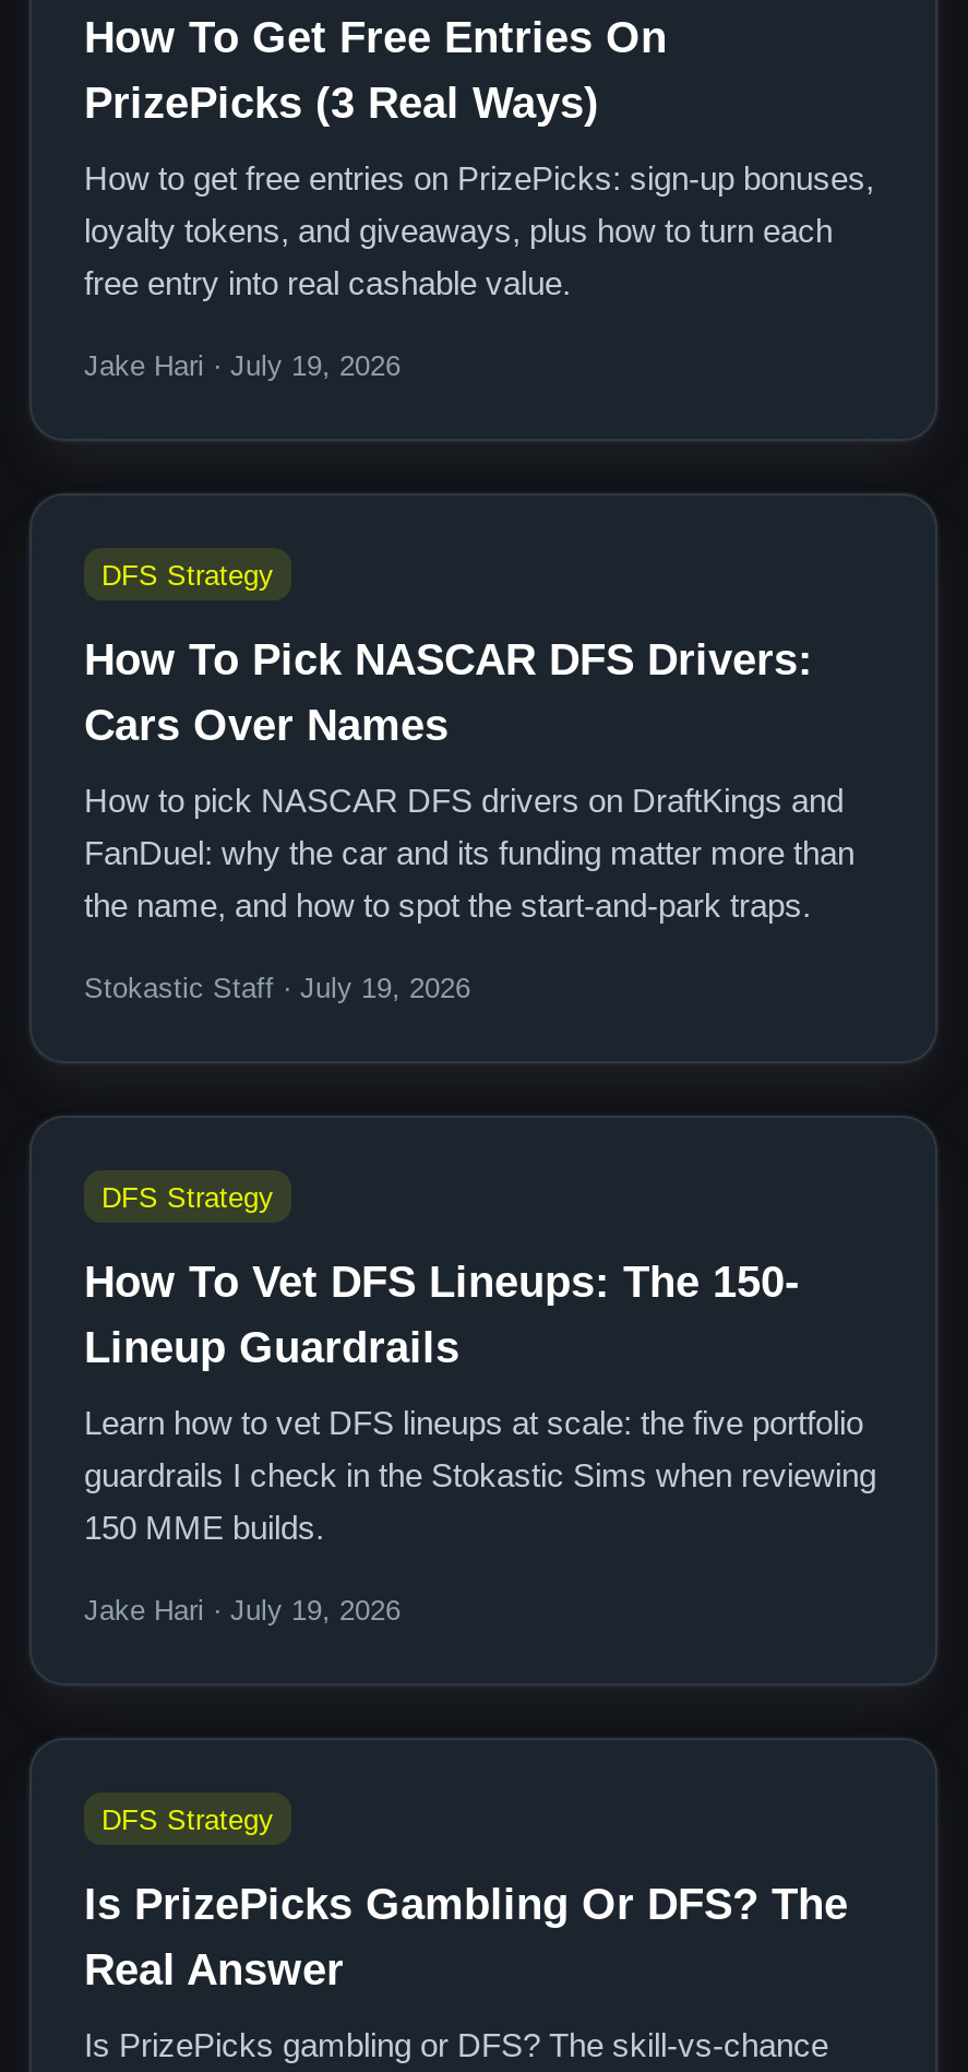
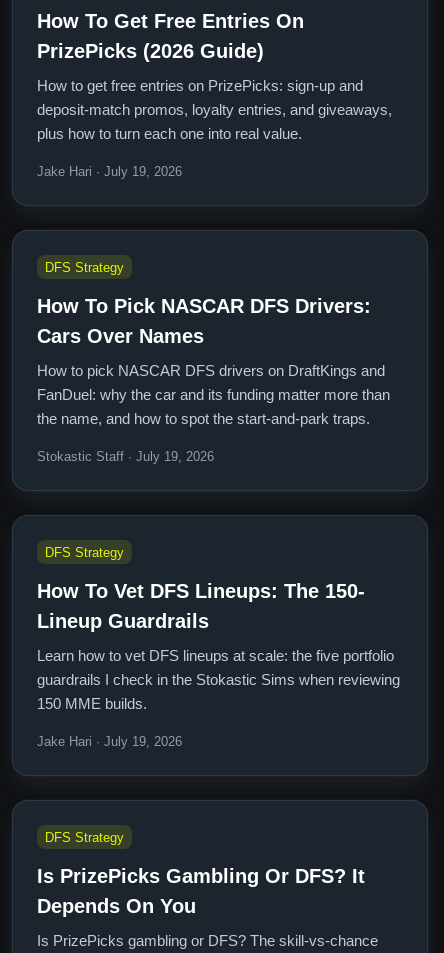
[84,79,599,127] PrizePicks (3 Real Ways) -> [37,40,264,62] PrizePicks (2026 Guide)
[84,159,874,301] How to get free entries on PrizePicks: sign-up bonuses, | loyalty tokens, and giveaways, plus how to turn each | free entry into real cashable value. -> [37,77,392,142] How to get free entries on PrizePicks: sign-up and | deposit-match promos, loyalty entries, and giveaways, | plus how to turn each one into real value.
[84,1880,848,1993] Is PrizePicks Gambling Or DFS? The | Real Answer -> [37,865,365,917] Is PrizePicks Gambling Or DFS? It | Depends On You

